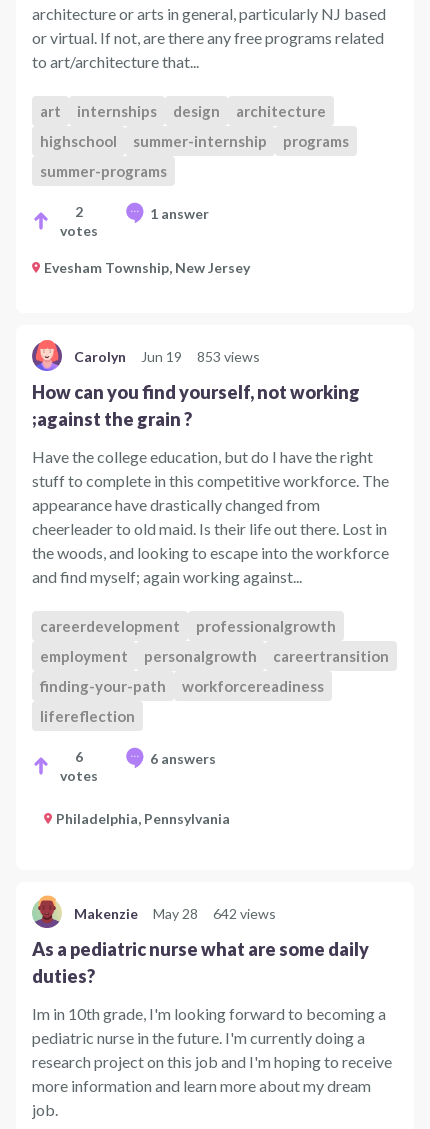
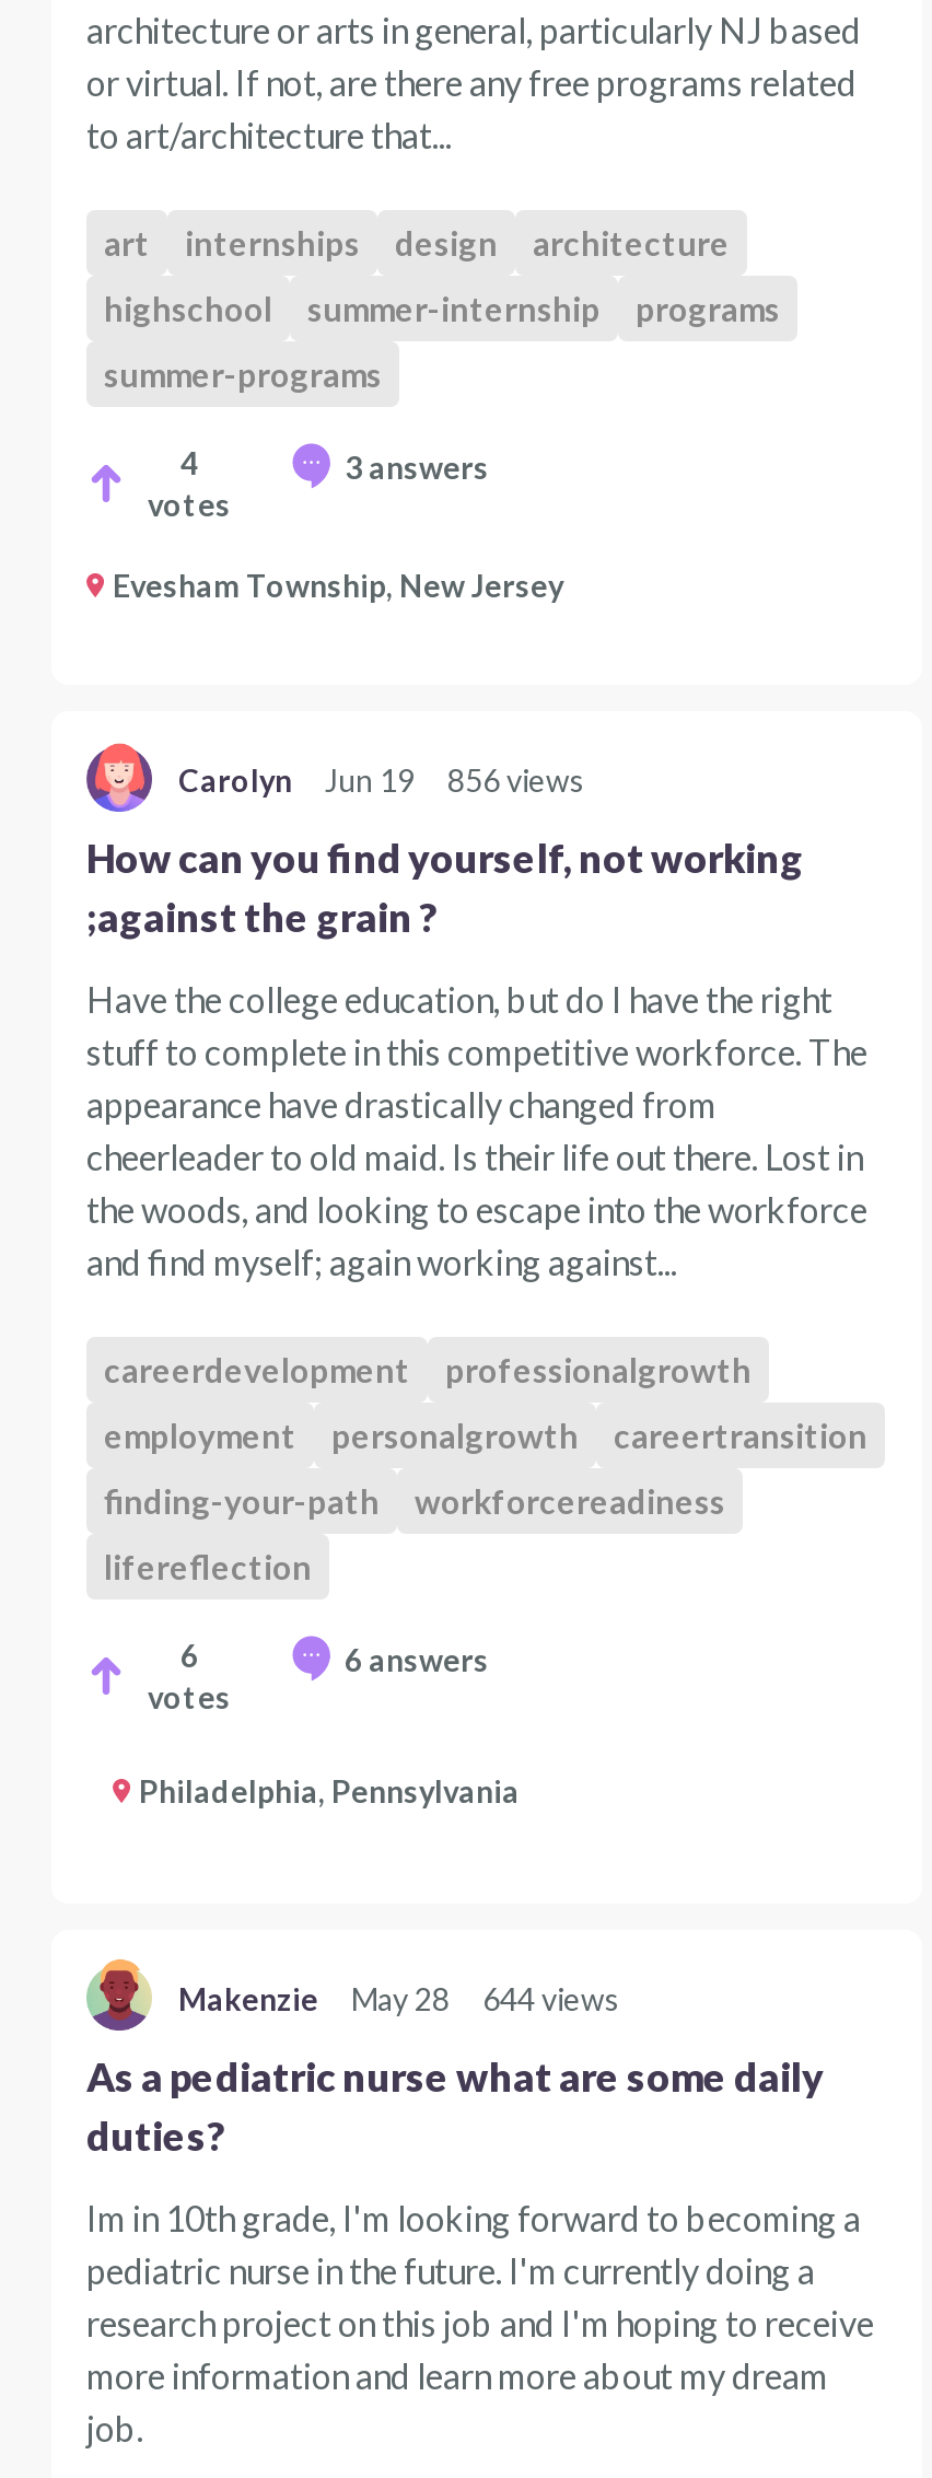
[75,203,83,220] 2 -> [180,444,198,481] 4
[150,204,209,221] 1 answer -> [345,447,489,485] 3 answers
[74,347,260,364] Carolyn Jun 19 853 views -> [178,760,585,798] Carolyn Jun 19 856 views
[74,904,276,921] Makenzie May 28 642 views -> [178,1979,620,2016] Makenzie May 28 644 views

